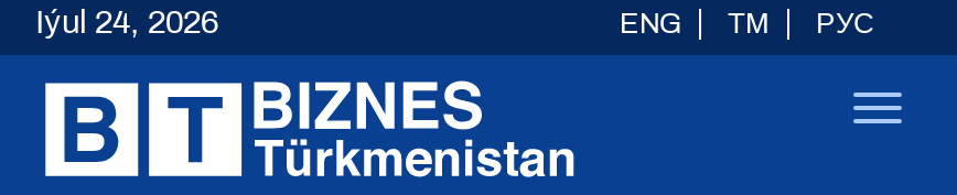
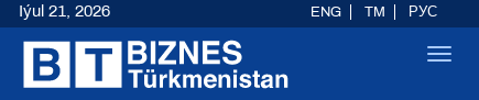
[35,4,218,40] Iýul 24, 2026 -> [19,2,110,20] Iýul 21, 2026

